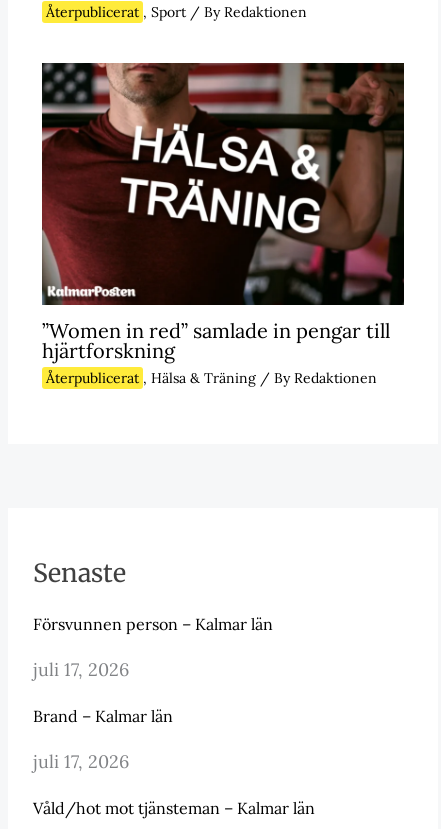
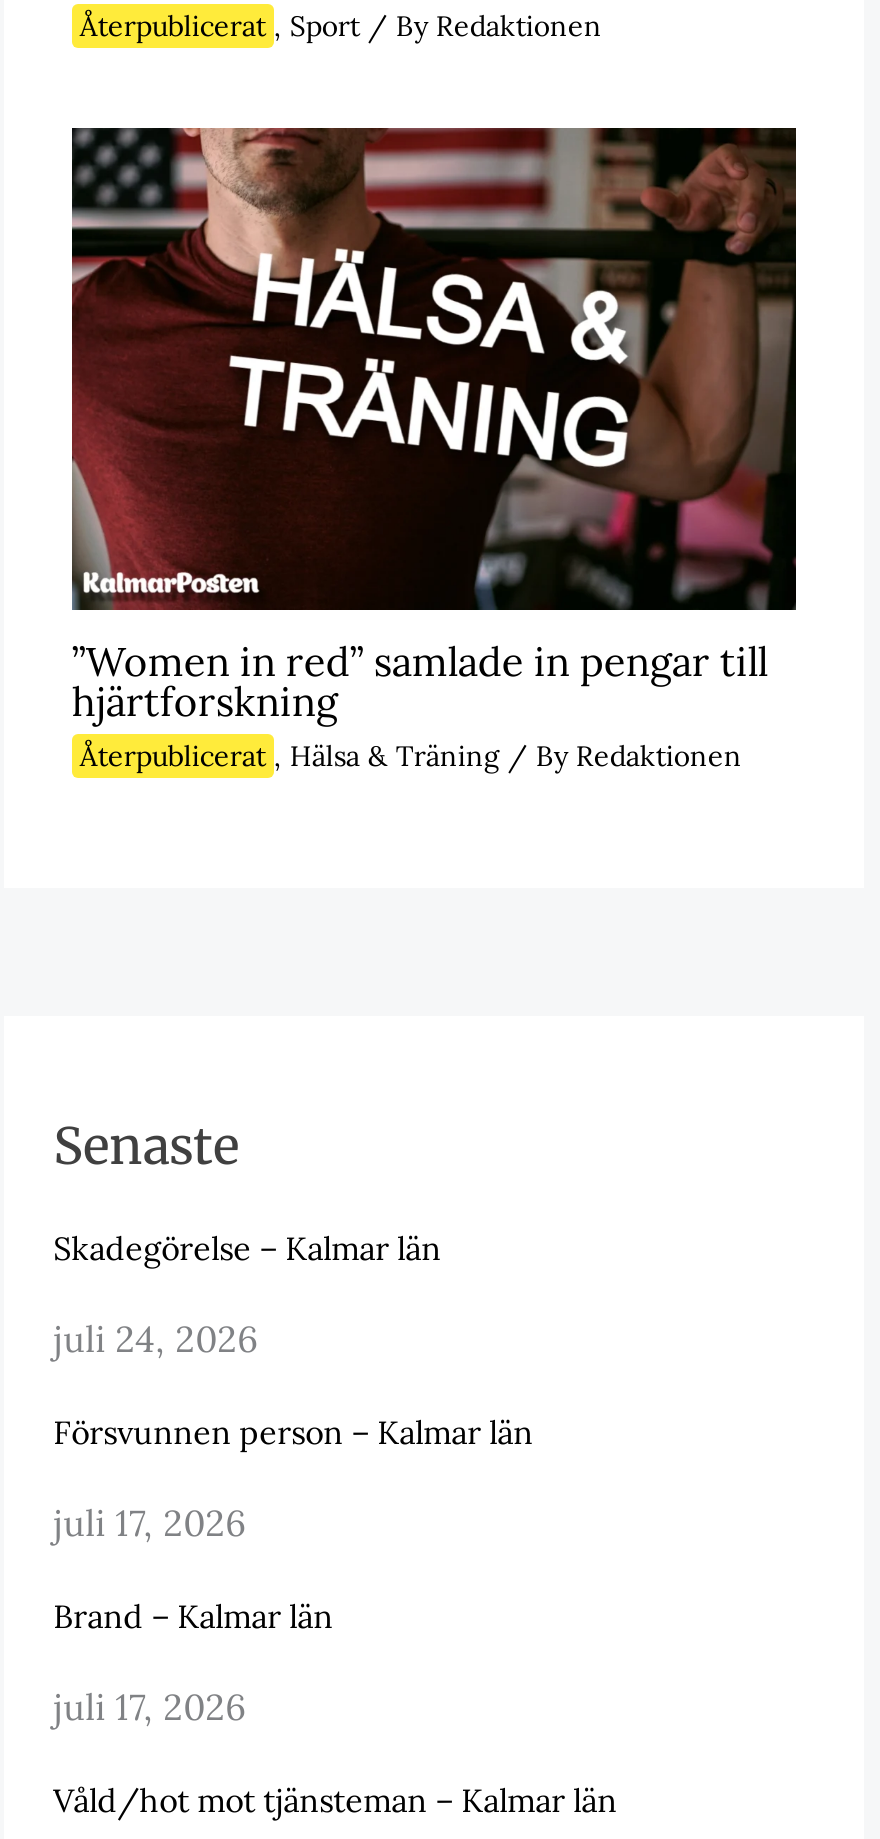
none -> [53,1228,441,1362] Skadegörelse – Kalmar län | juli 24, 2026

